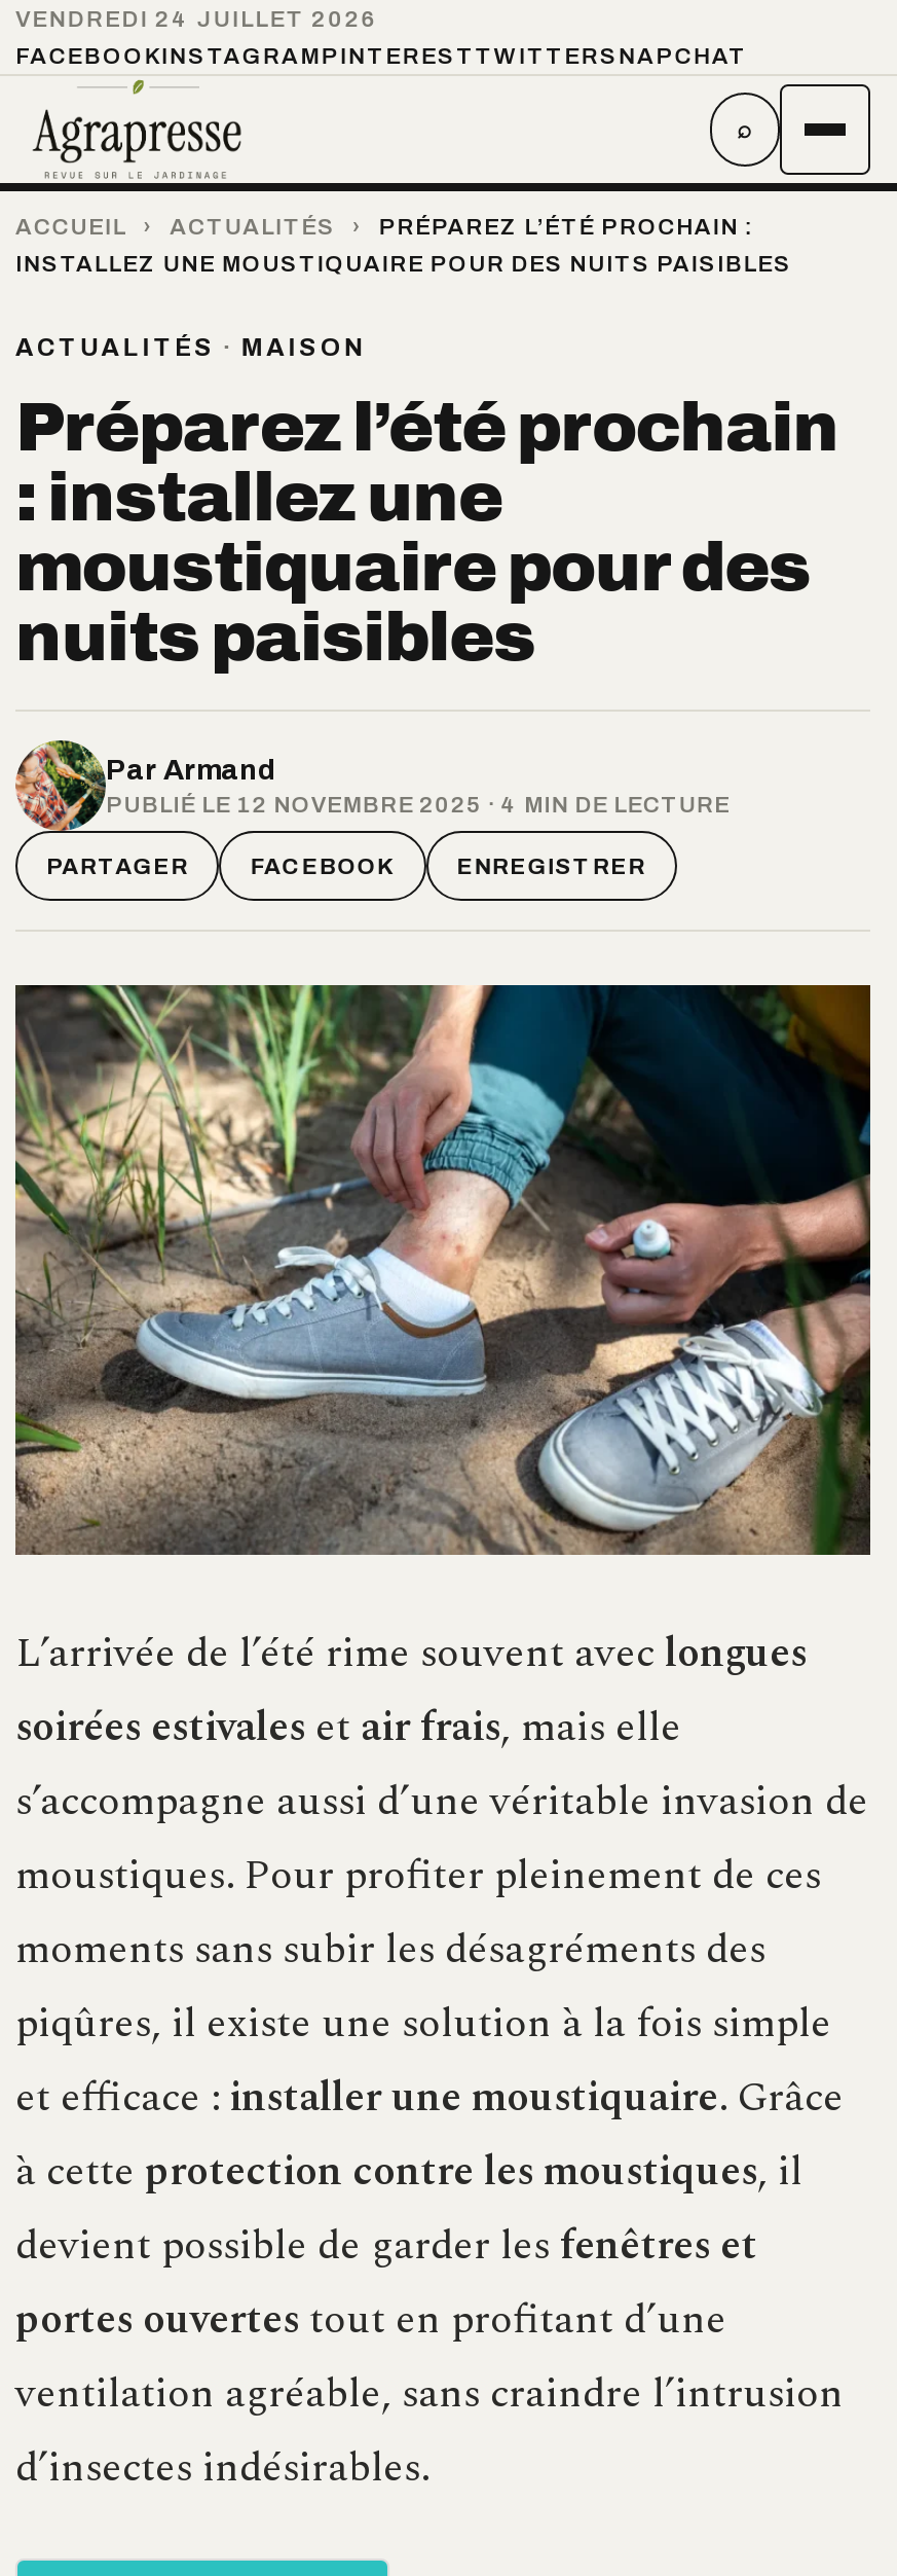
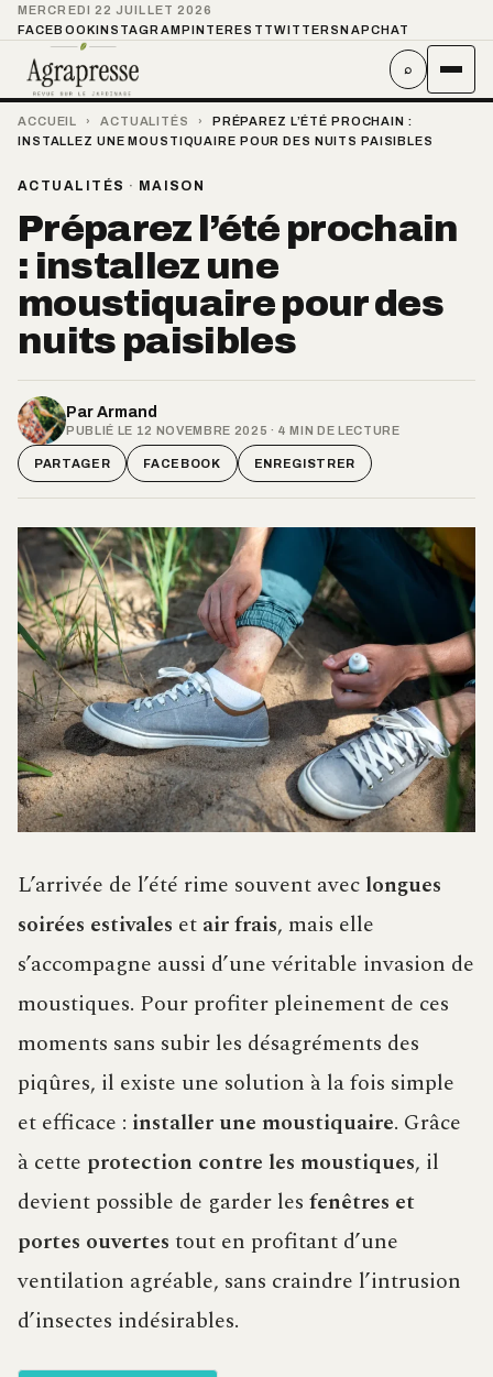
[15,6,378,31] VENDREDI 24 JUILLET 2026 -> [18,3,213,17] MERCREDI 22 JUILLET 2026

